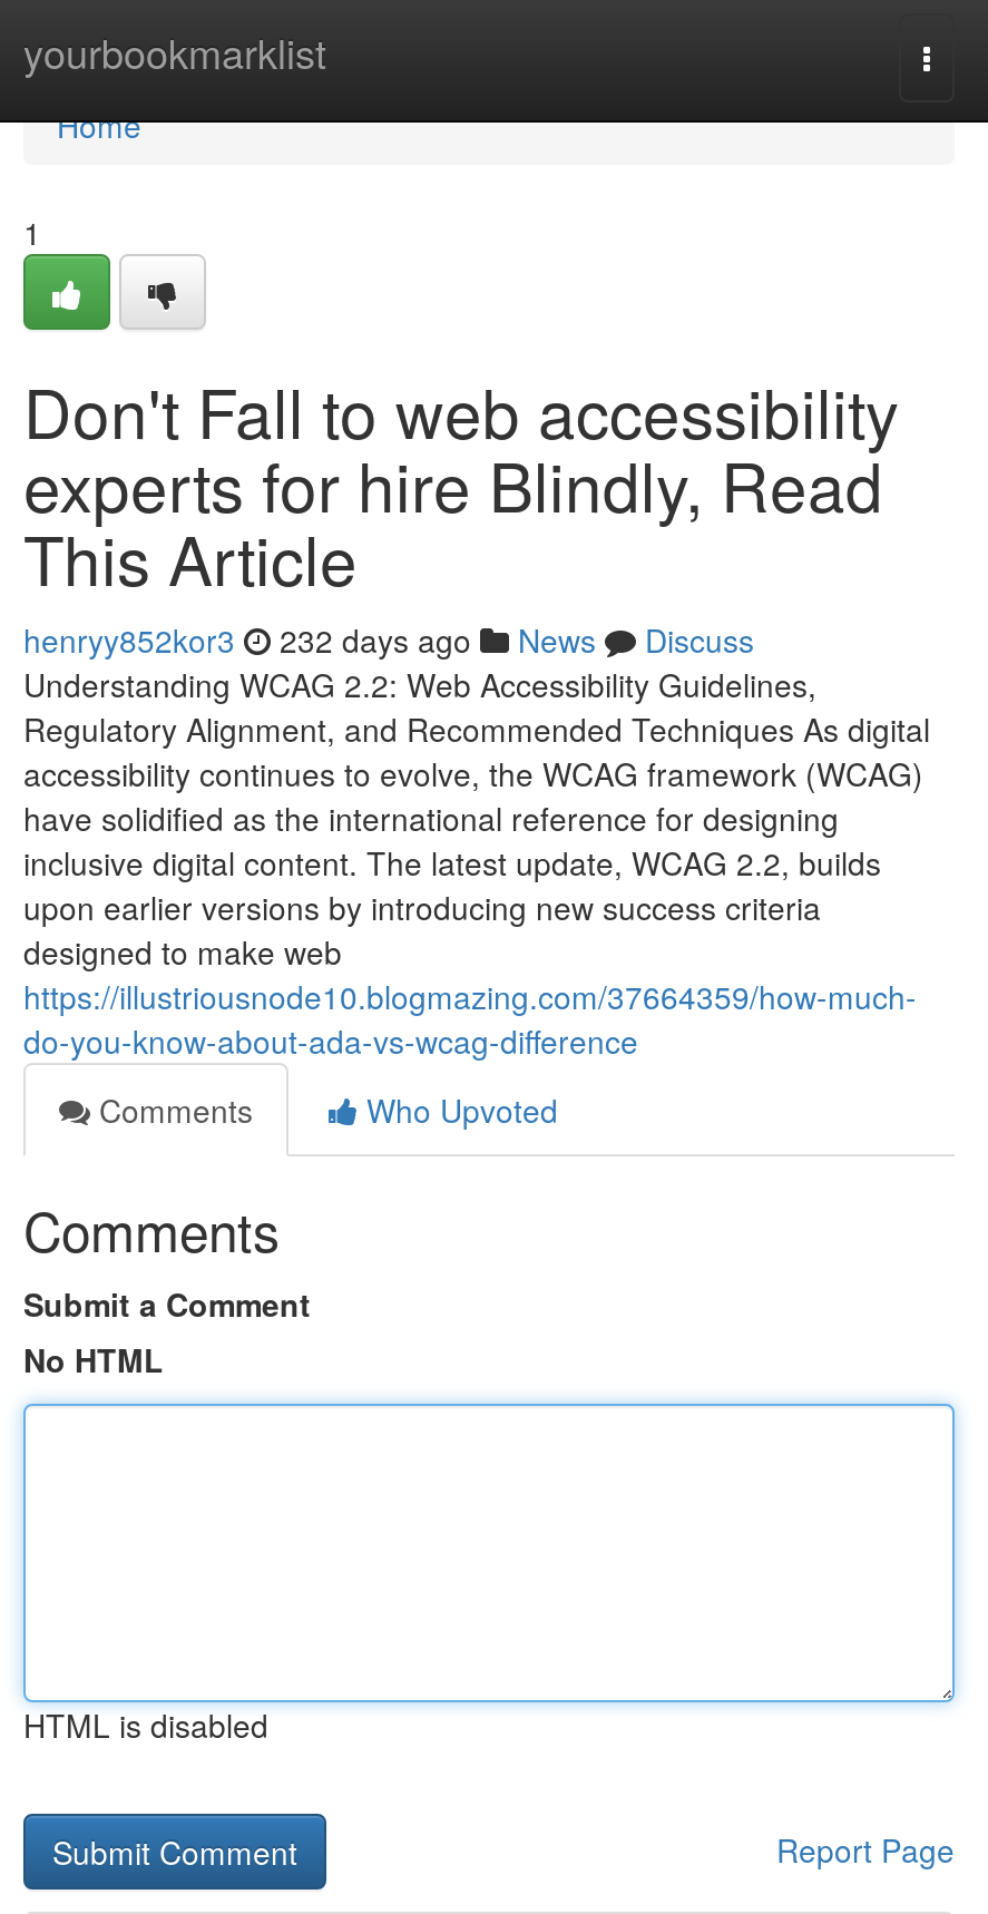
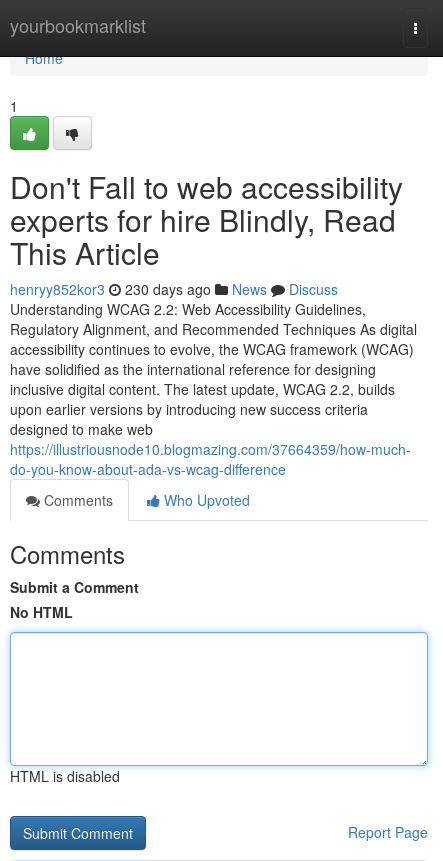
[23,617,754,662] henryy852kor3 232 days ago News Discuss -> [10,279,338,299] henryy852kor3 230 days ago News Discuss

